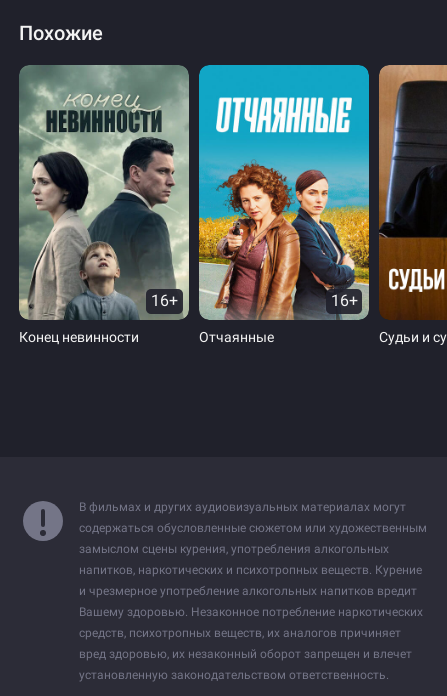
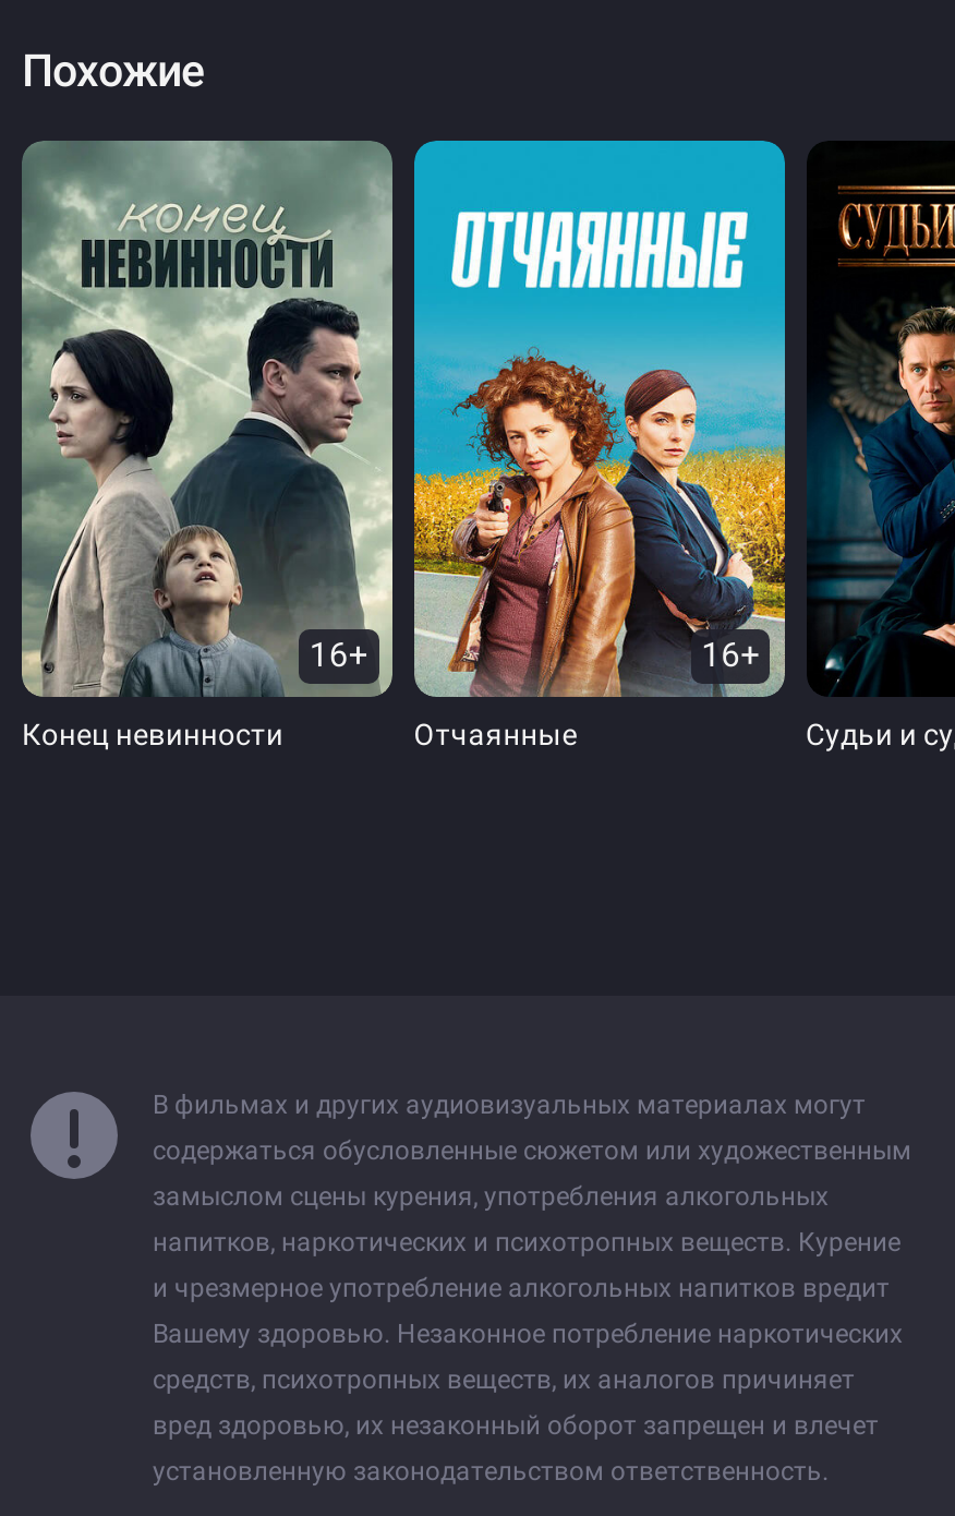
[378,64,444,320] [image] -> [807,141,948,697] [image]

